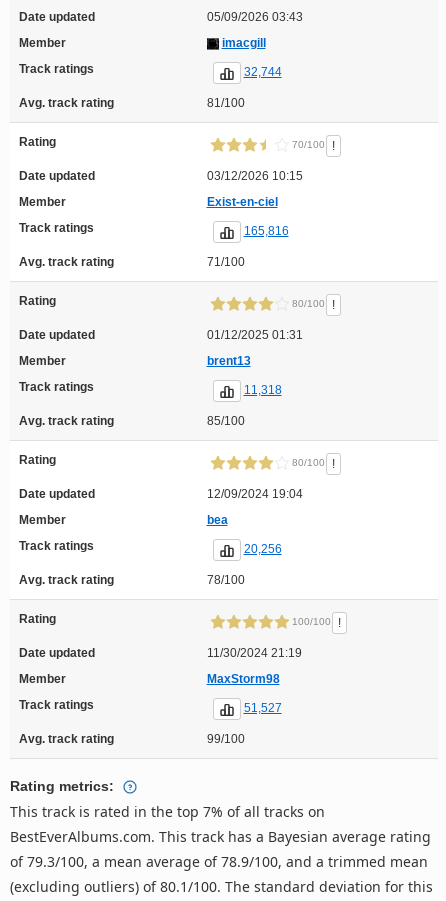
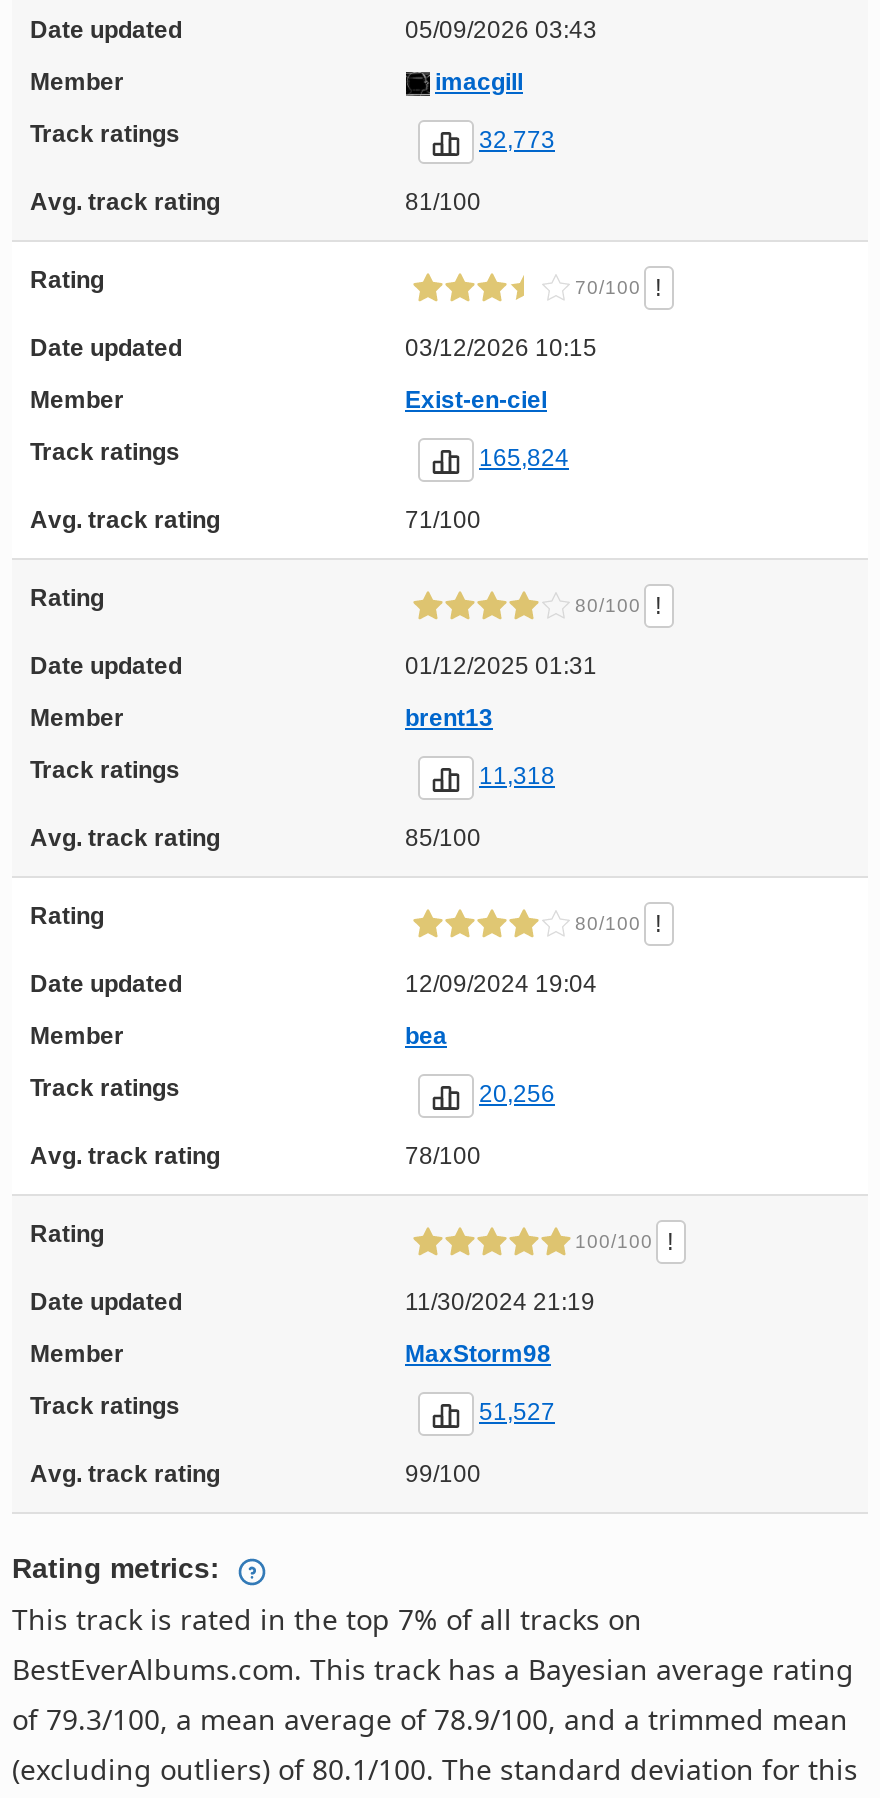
[243,65,281,79] 32,744 -> [479,127,555,155] 32,773
[243,224,288,238] 165,816 -> [479,445,569,473] 165,824

